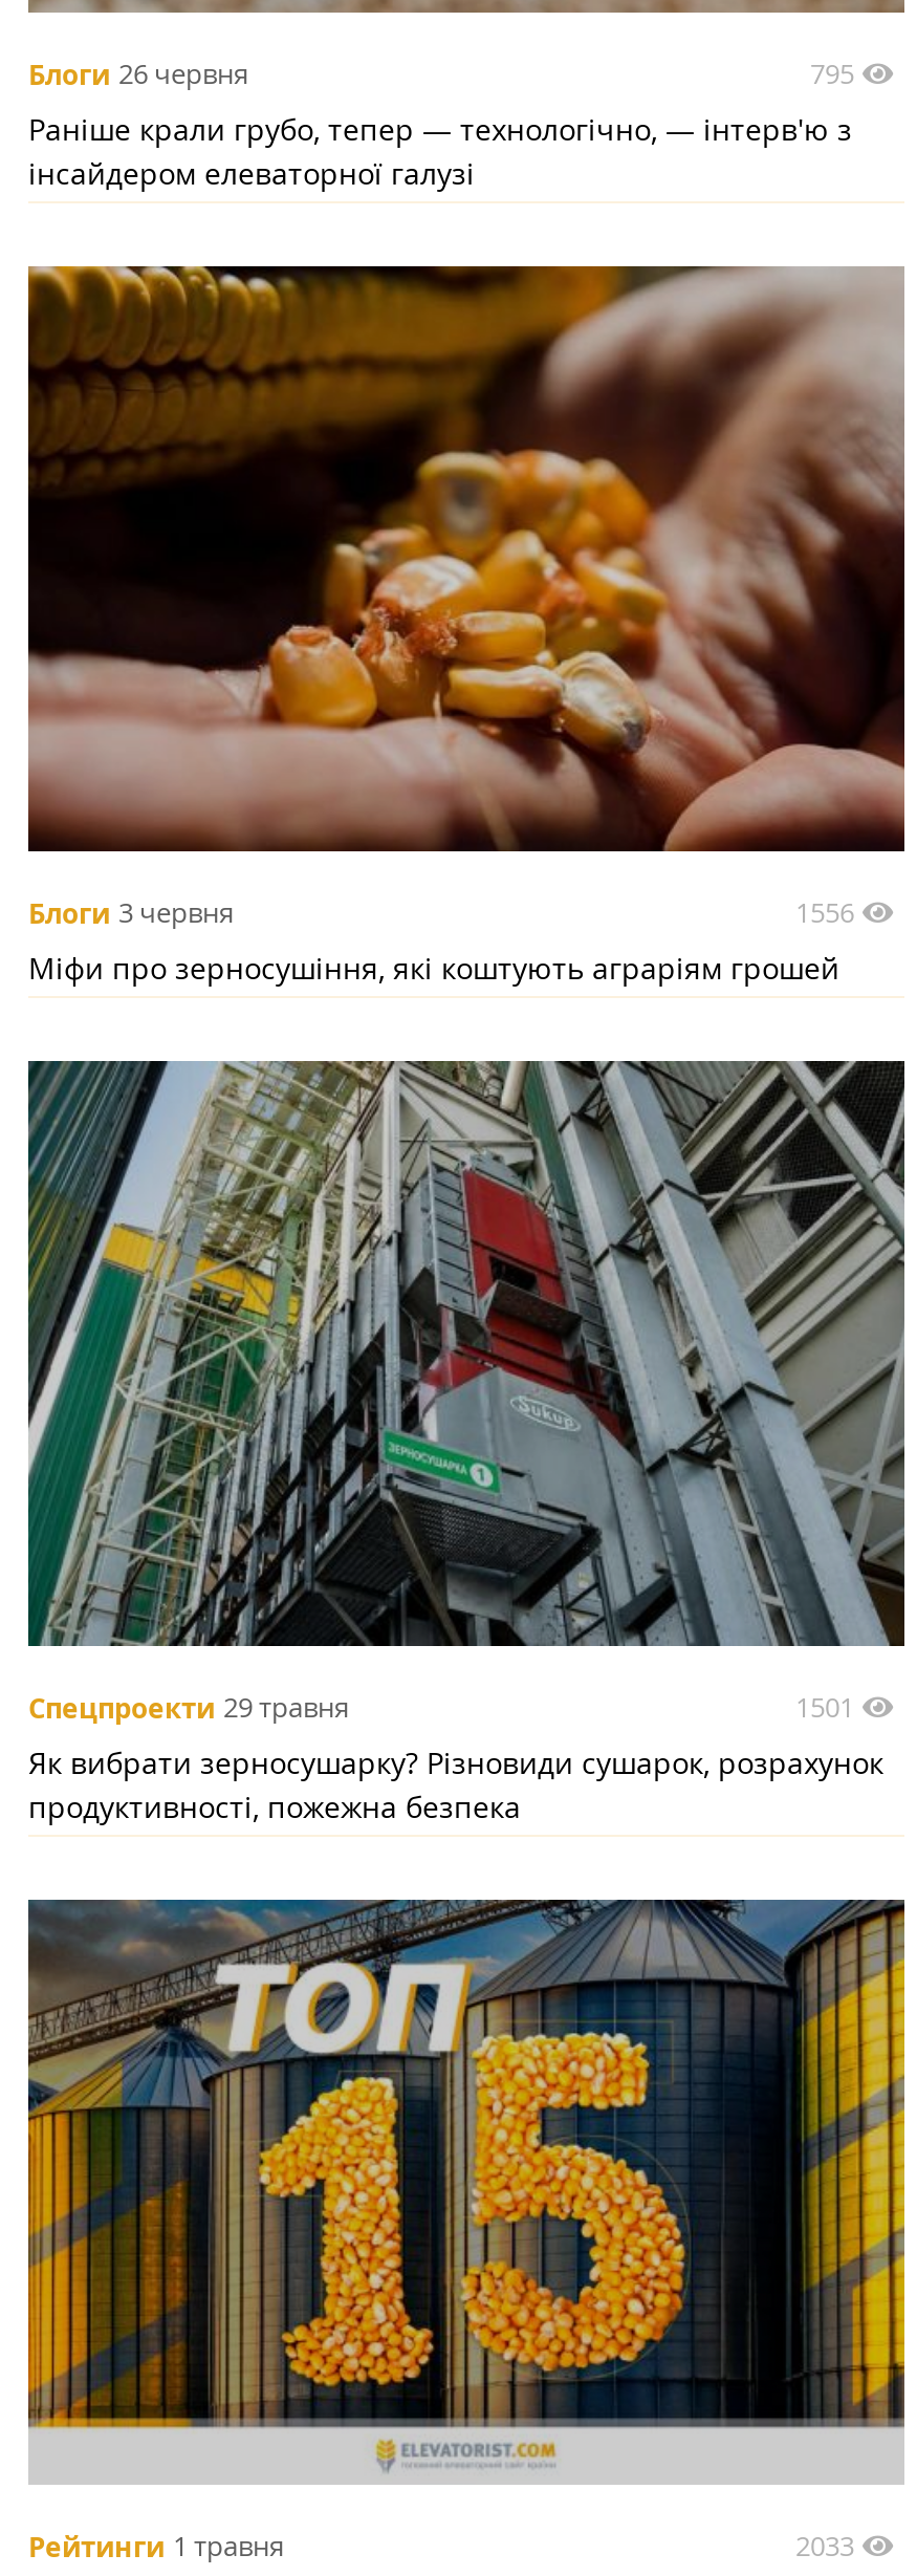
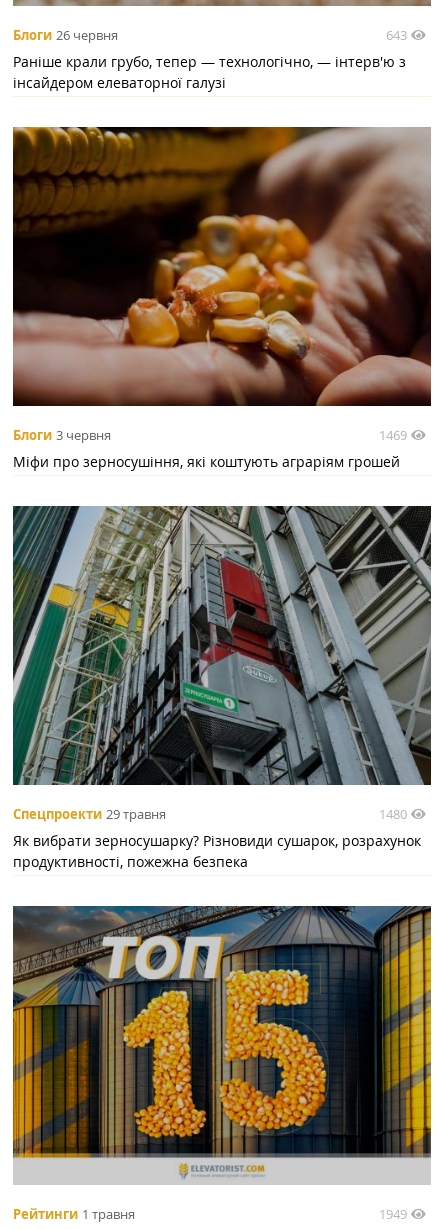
[810,54,854,92] 795 -> [386,26,407,44] 643
[795,893,854,930] 1556 -> [379,426,407,444] 1469
[795,1687,854,1725] 1501 -> [379,805,407,823] 1480
[795,2526,854,2564] 2033 -> [379,1205,407,1223] 1949

